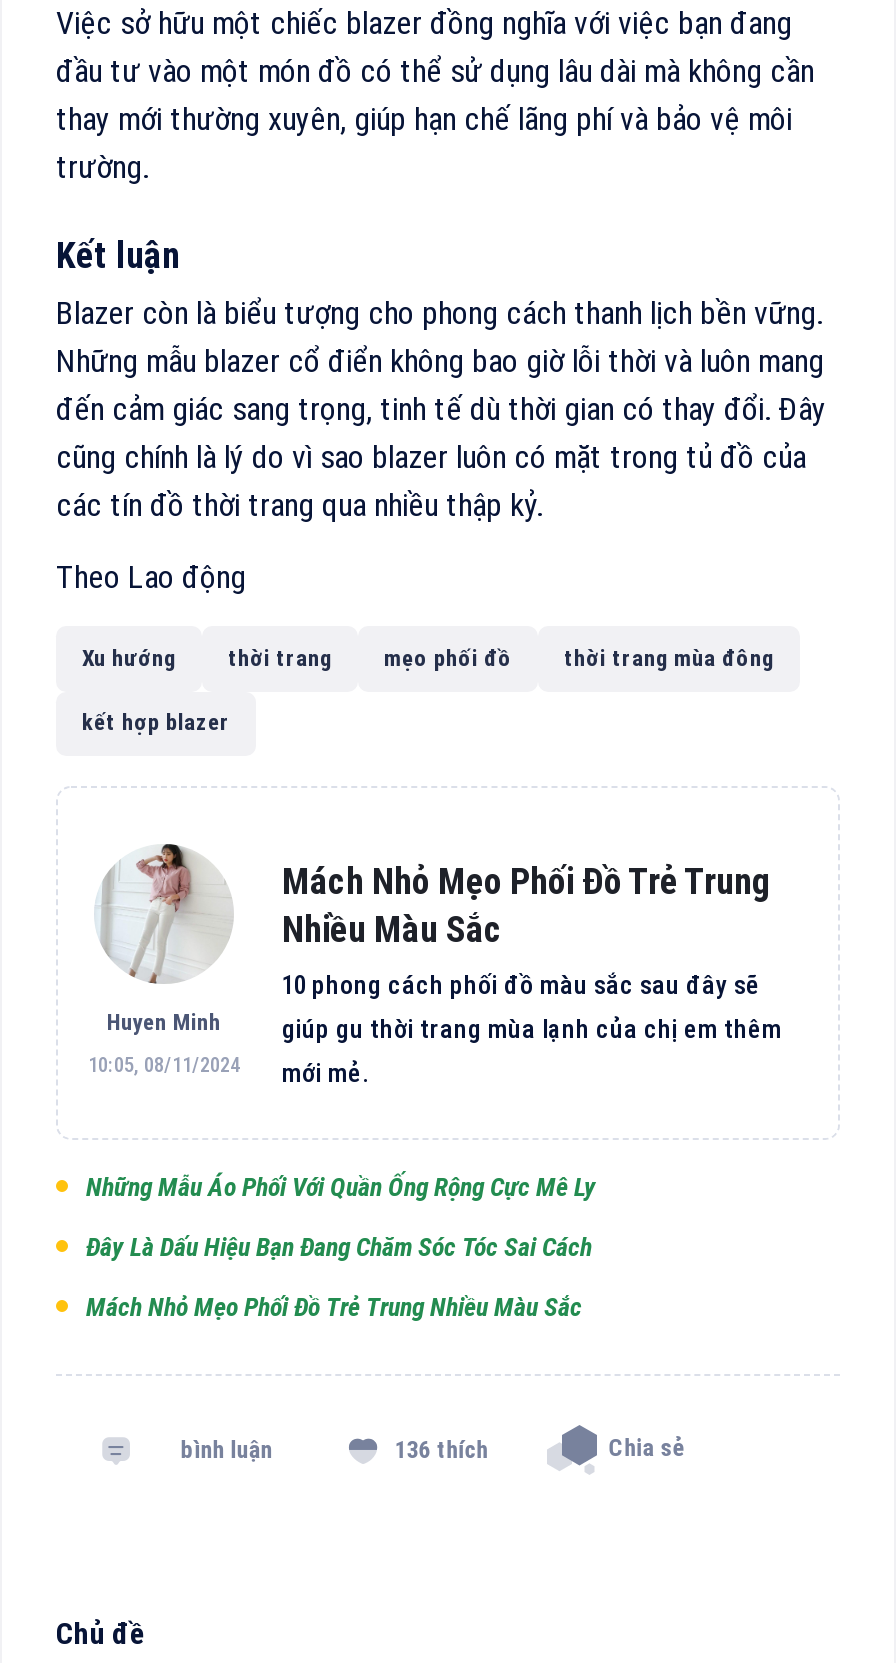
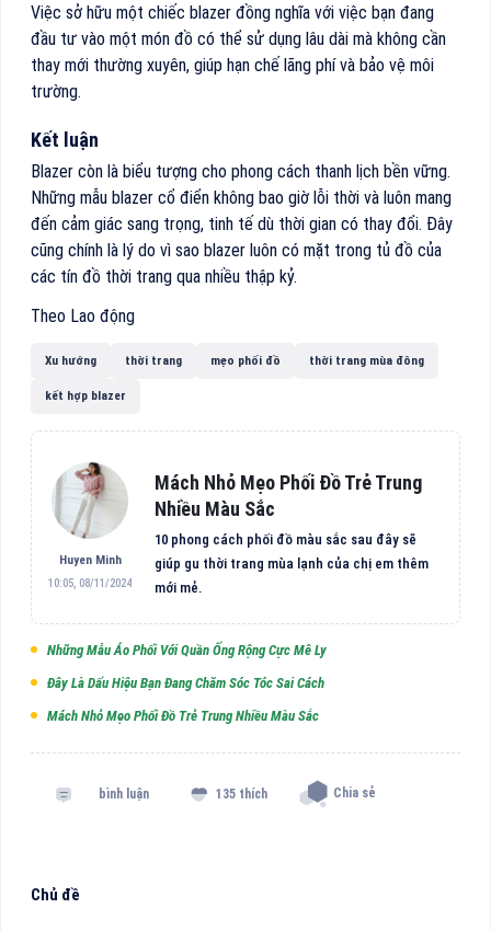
[394,1437,488,1465] 136 thích -> [216,787,268,802] 135 thích

